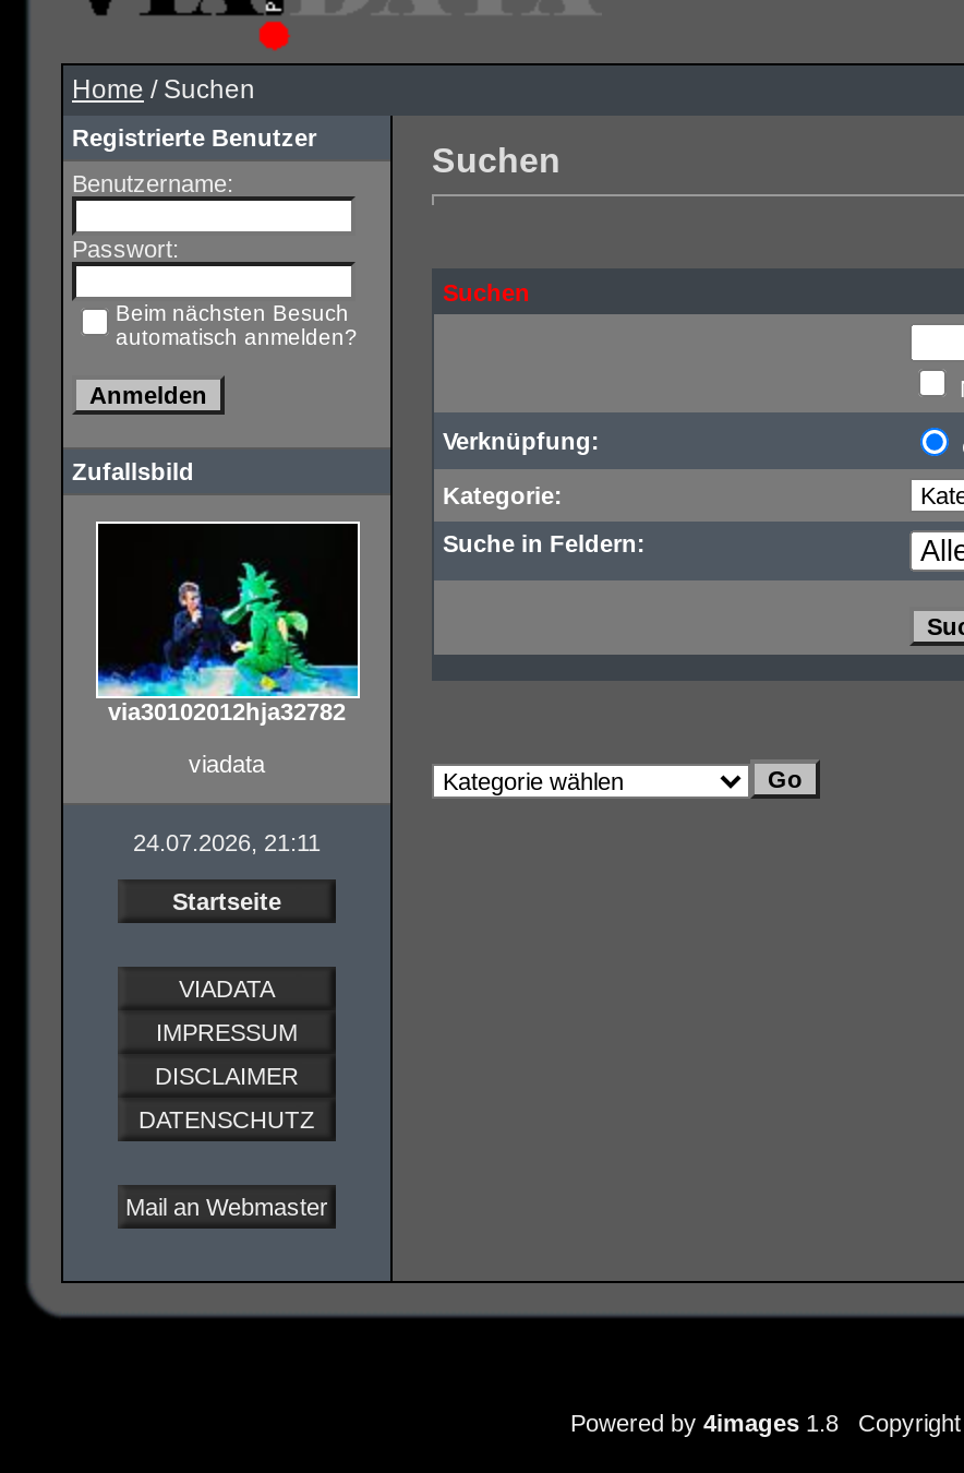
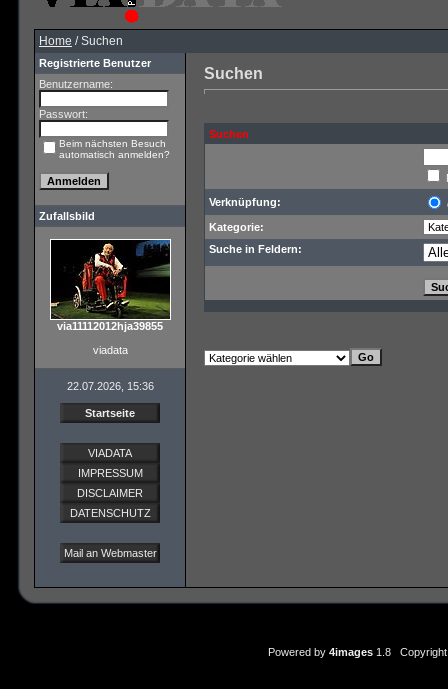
[96,524,360,724] [image] | via30102012hja32782 -> [50,239,170,332] [image] | via11112012hja39855
[133,829,321,855] 24.07.2026, 21:11 -> [66,380,153,392] 22.07.2026, 15:36

